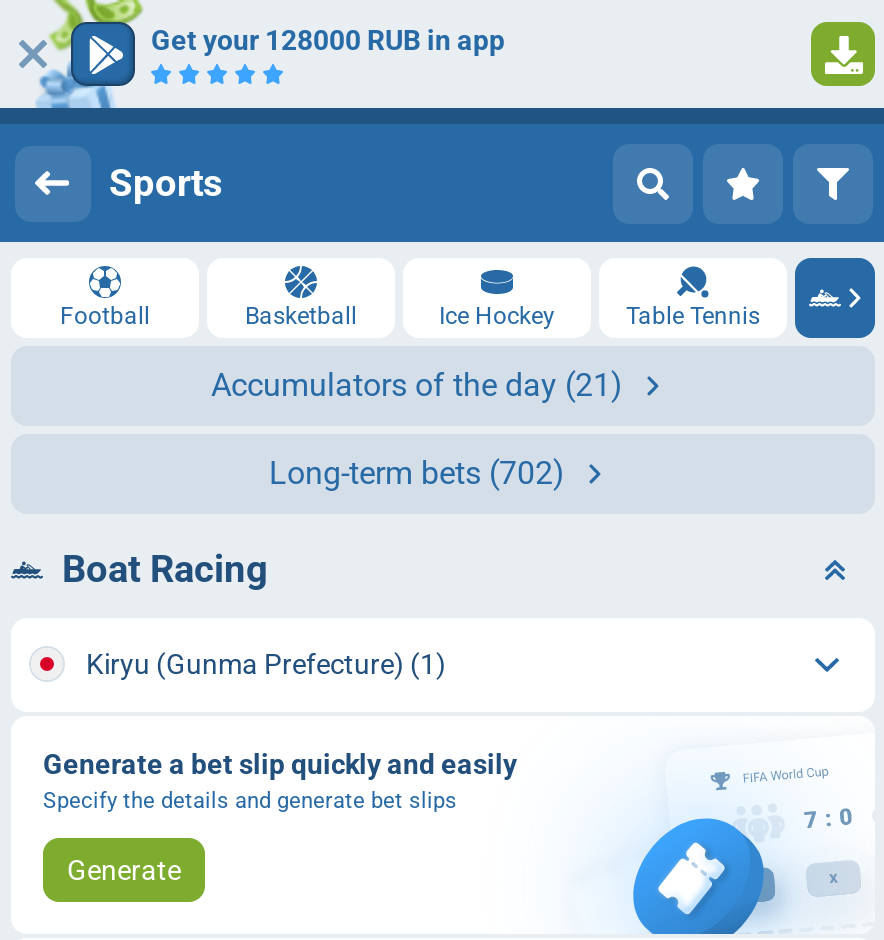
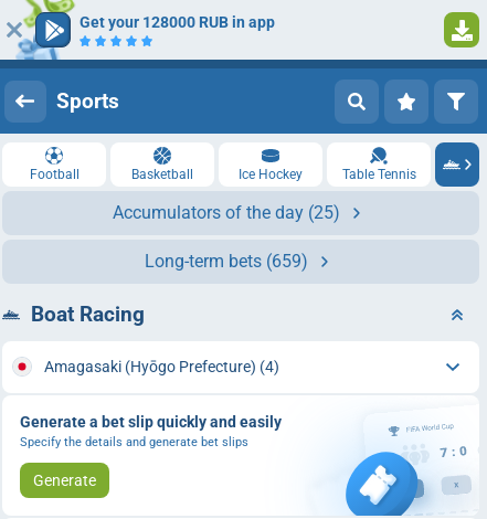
[211,366,623,404] Accumulators of the day (21) -> [113,202,340,223] Accumulators of the day (25)
[269,454,565,492] Long-term bets (702) -> [145,251,308,272] Long-term bets (659)
[86,648,446,680] Kiryu (Gunma Prefecture) (1) -> [44,358,279,376] Amagasaki (Hyōgo Prefecture) (4)

